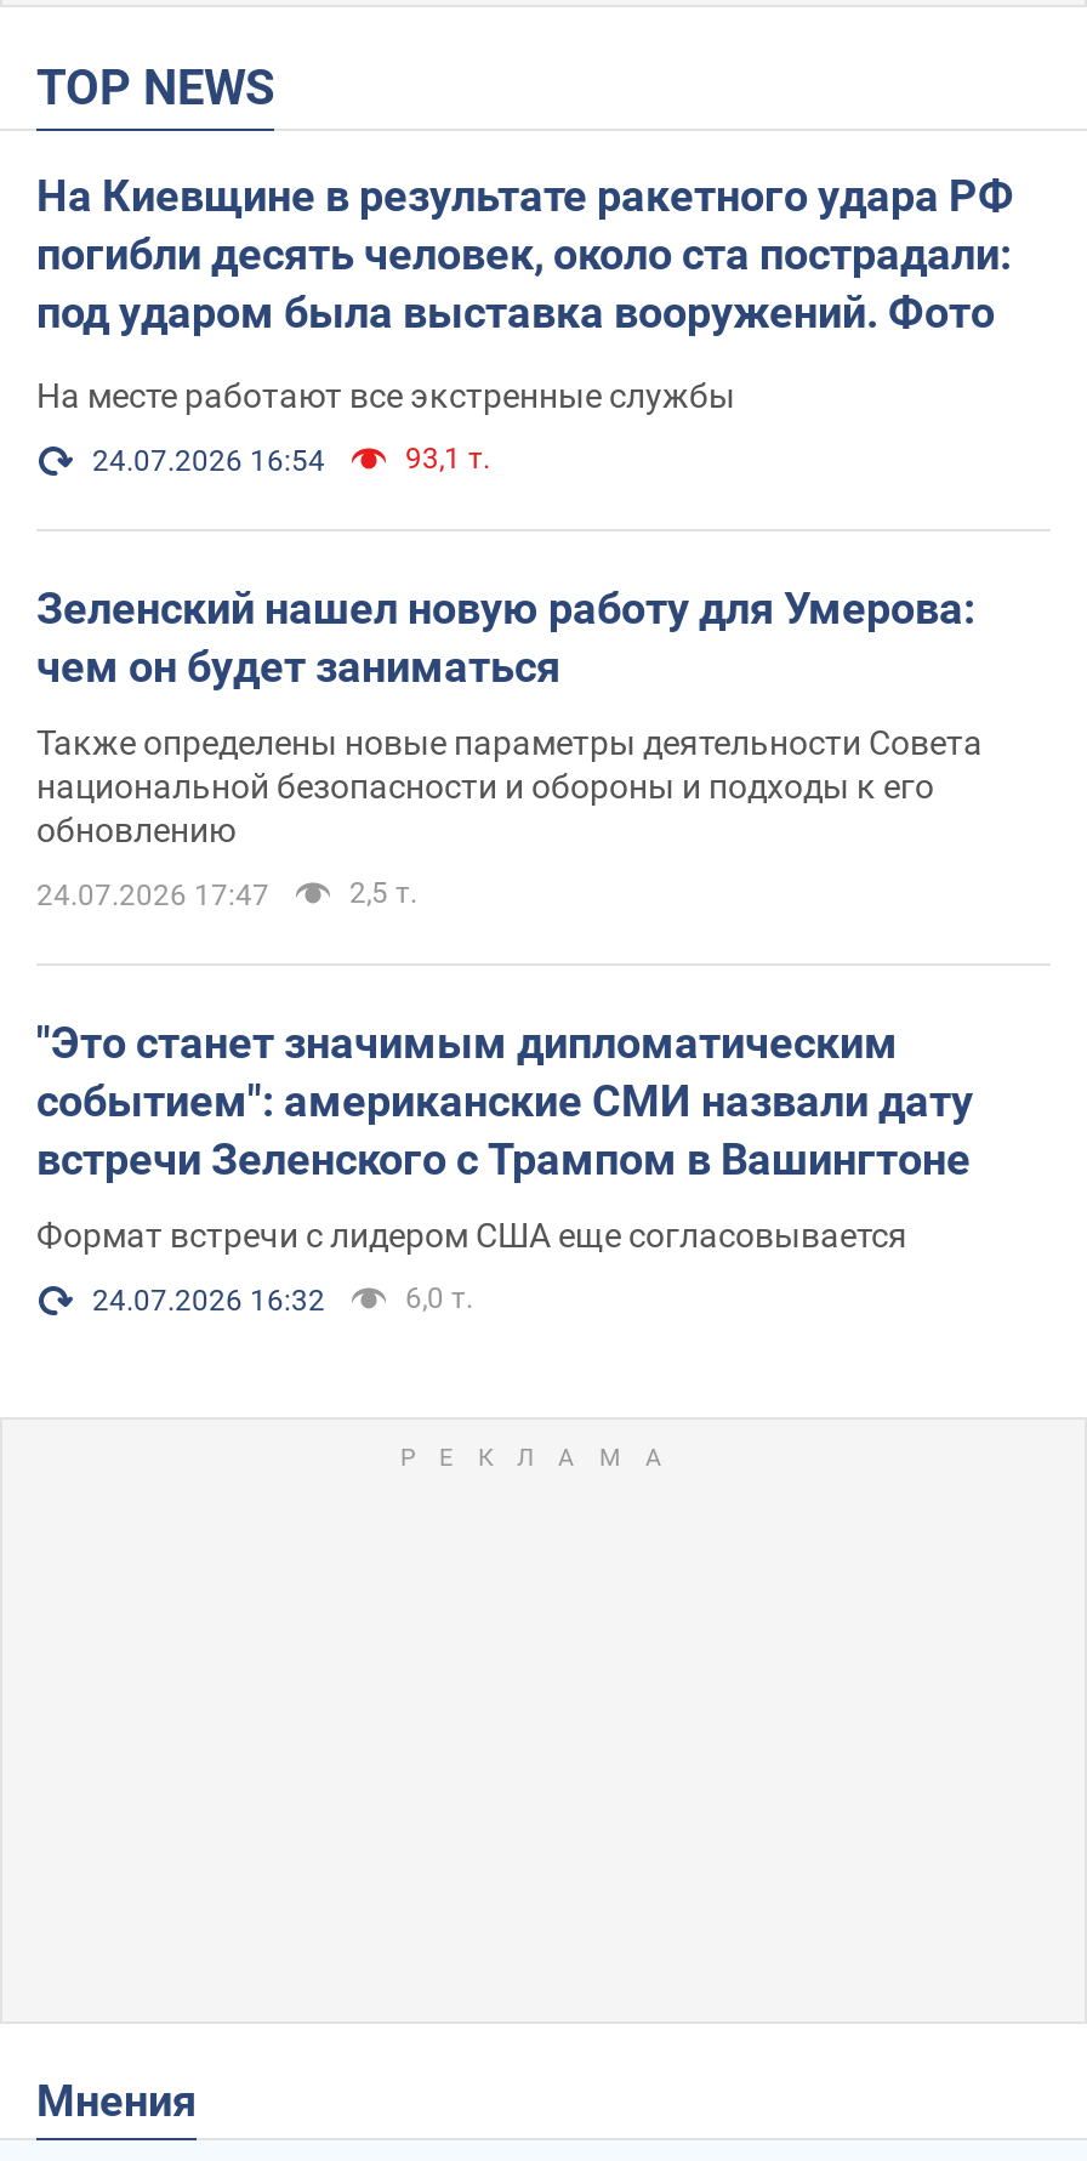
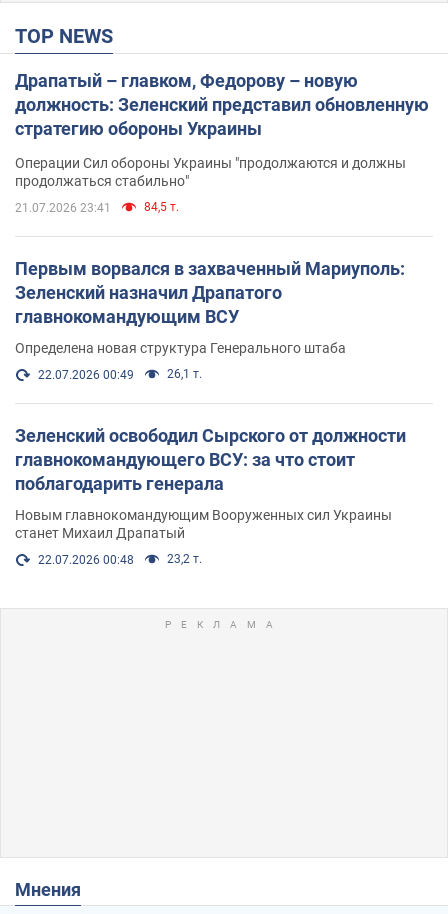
[36,171,1014,338] На Киевщине в результате ракетного удара РФ | погибли десять человек, около ста пострадали: | под ударом была выставка вооружений. Фото -> [15,70,429,139] Драпатый – главком, Федорову – новую | должность: Зеленский представил обновленную | стратегию обороны Украины
[36,377,735,416] На месте работают все экстренные службы -> [15,155,406,189] Операции Сил обороны Украины "продолжаются и должны | продолжаться стабильно"
[92,442,490,479] 24.07.2026 16:54 | 93,1 т. -> [15,200,179,215] 21.07.2026 23:41 | 84,5 т.
[36,583,975,692] Зеленский нашел новую работу для Умерова: | чем он будет заниматься -> [15,258,405,327] Первым ворвался в захваченный Мариуполь: | Зеленский назначил Драпатого | главнокомандующим ВСУ
[36,724,983,850] Также определены новые параметры деятельности Совета | национальной безопасности и обороны и подходы к его | обновлению -> [15,340,346,356] Определена новая структура Генерального штаба
[36,877,417,913] 24.07.2026 17:47 | 2,5 т. -> [38,367,202,382] 22.07.2026 00:49 | 26,1 т.
[36,1018,973,1185] "Это станет значимым дипломатическим | событием": американские СМИ назвали дату | встречи Зеленского с Трампом в Вашингтоне -> [15,425,406,494] Зеленский освободил Сырского от должности | главнокомандующего ВСУ: за что стоит | поблагодарить генерала
[36,1217,907,1255] Формат встречи с лидером США еще согласовывается -> [15,507,392,541] Новым главнокомандующим Вооруженных сил Украины | станет Михаил Драпатый
[92,1282,473,1318] 24.07.2026 16:32 | 6,0 т. -> [38,552,202,567] 22.07.2026 00:48 | 23,2 т.

